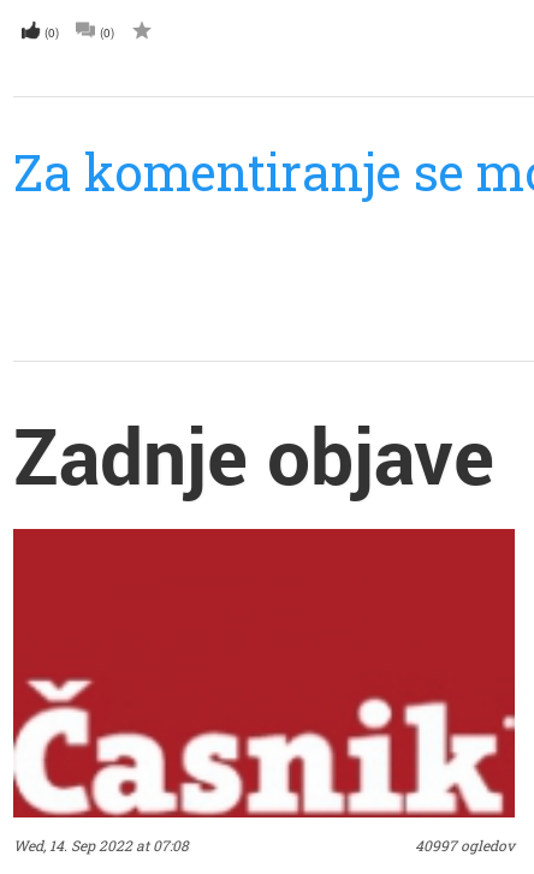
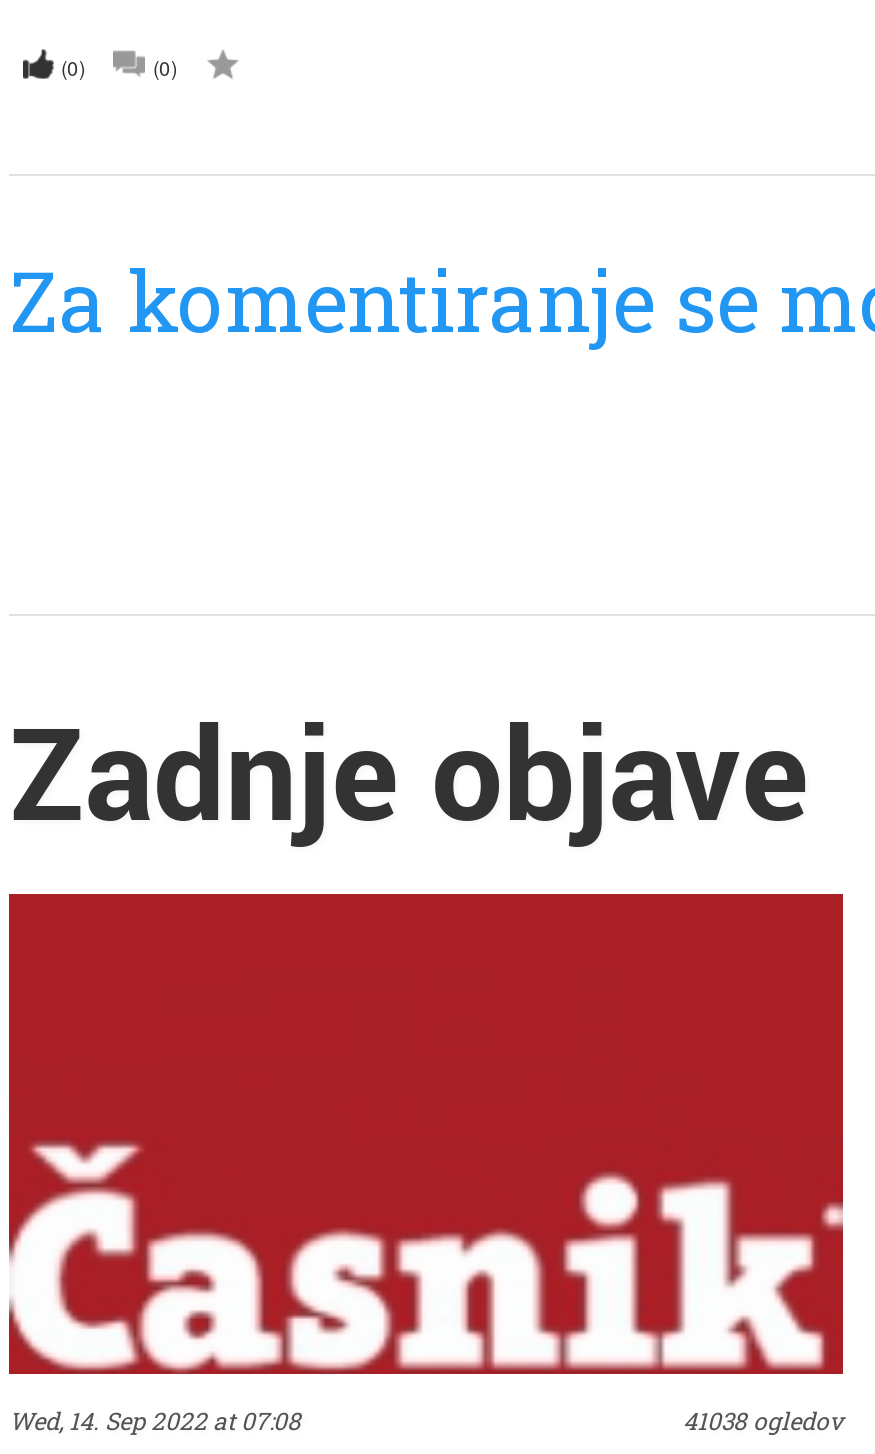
[415,835,515,854] 40997 ogledov -> [683,1403,843,1435] 41038 ogledov

